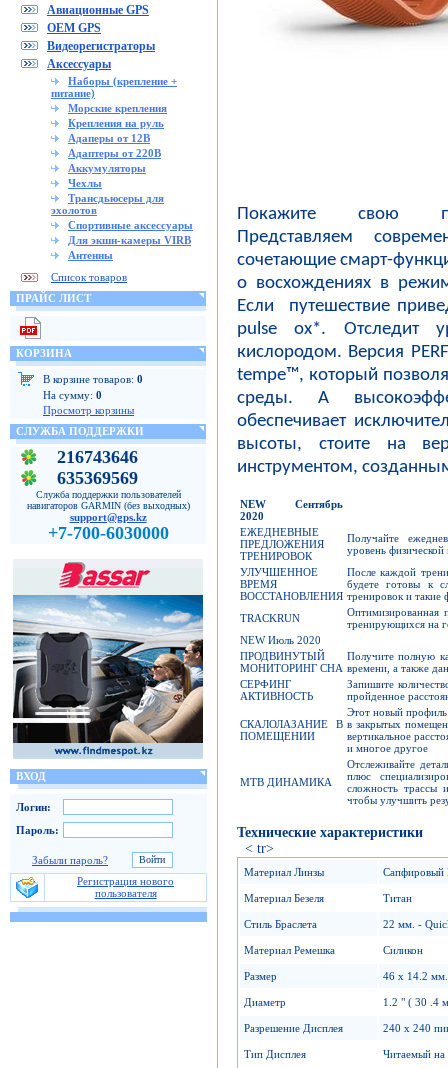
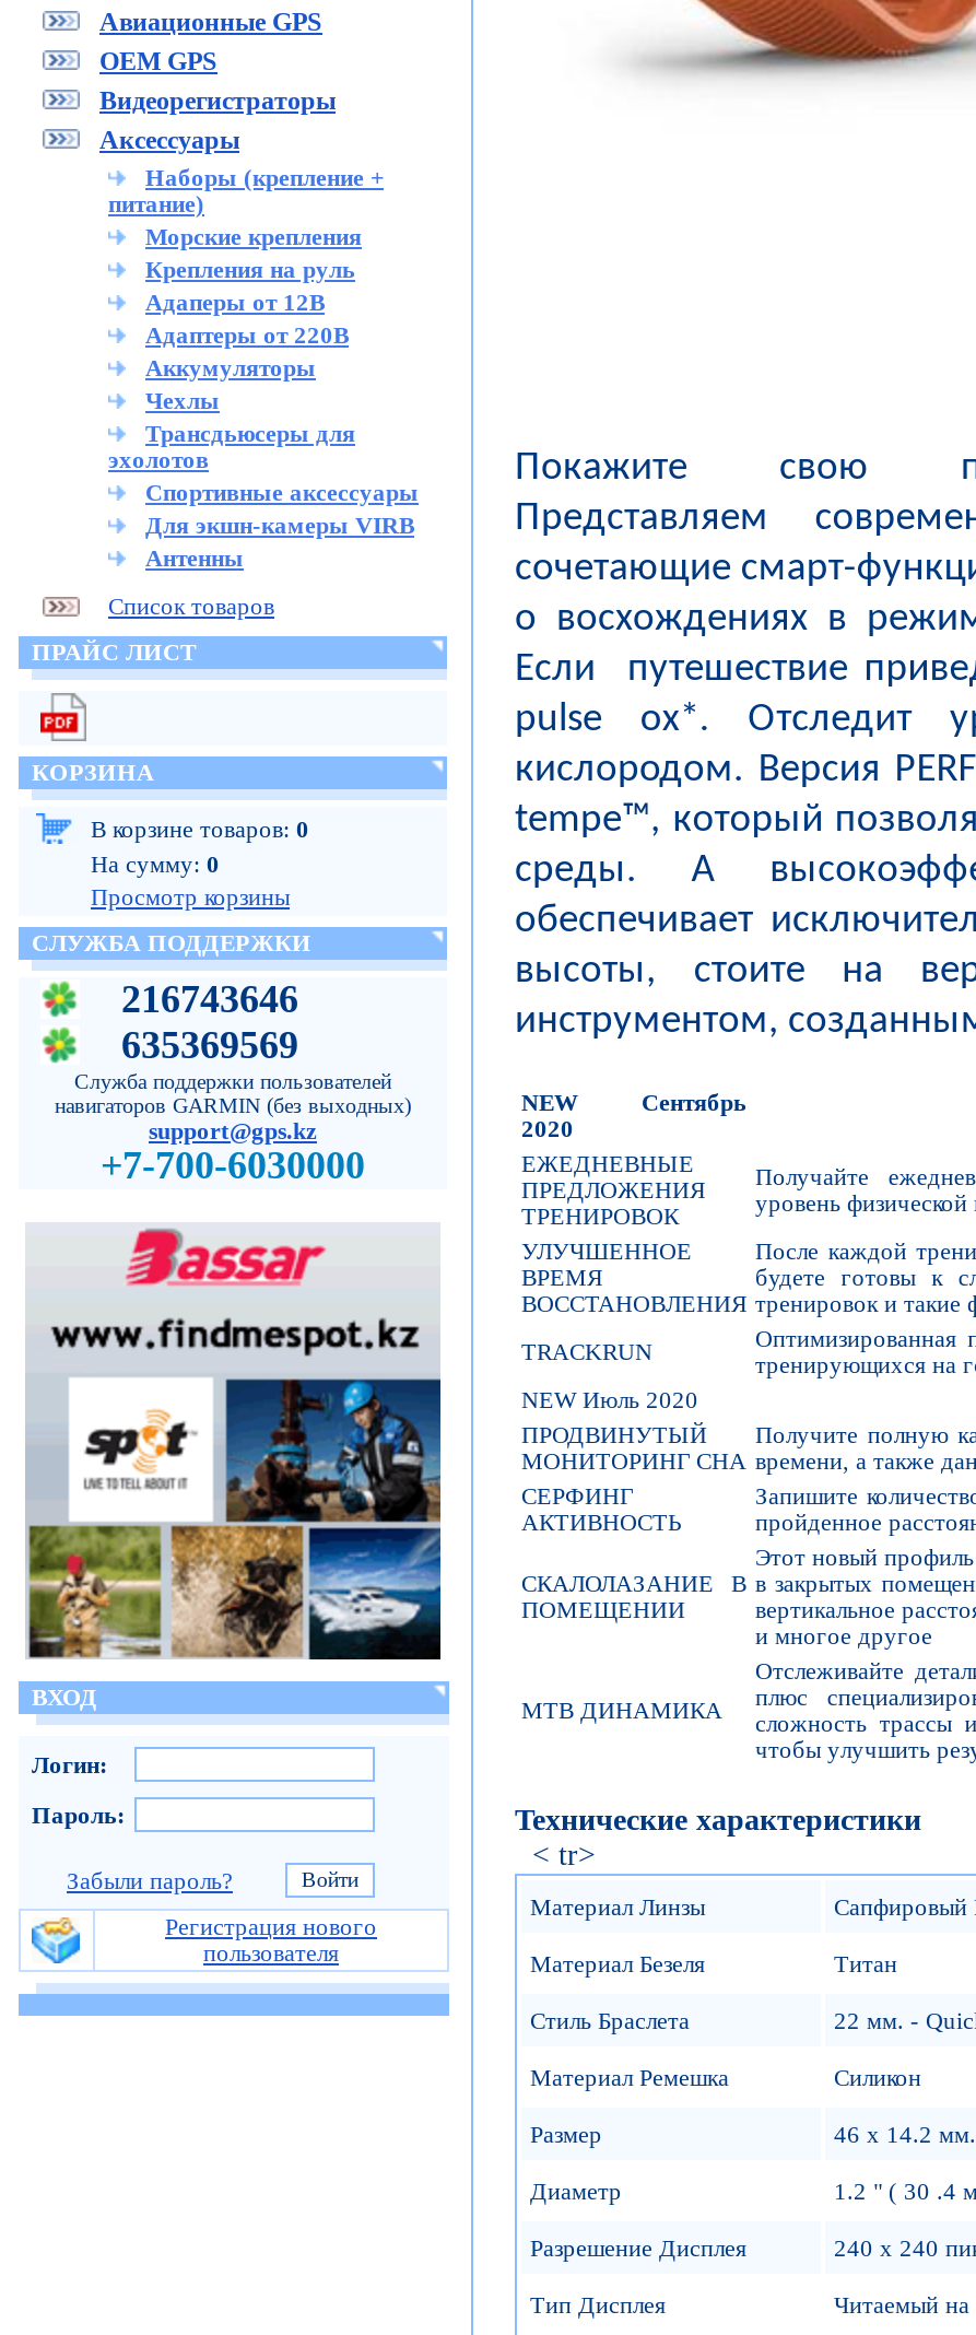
[12,594,204,759] [image] -> [25,1301,443,1662] [image]

